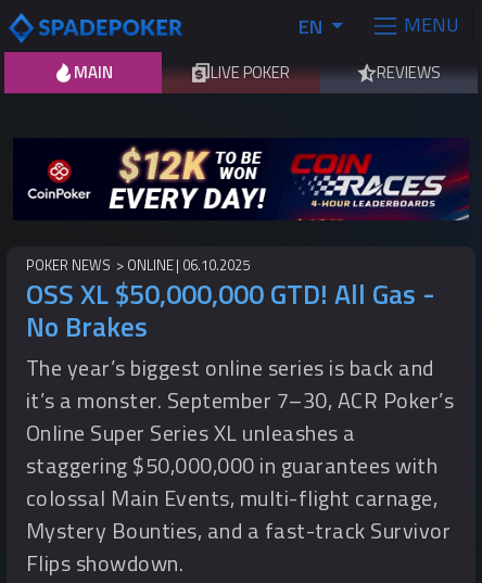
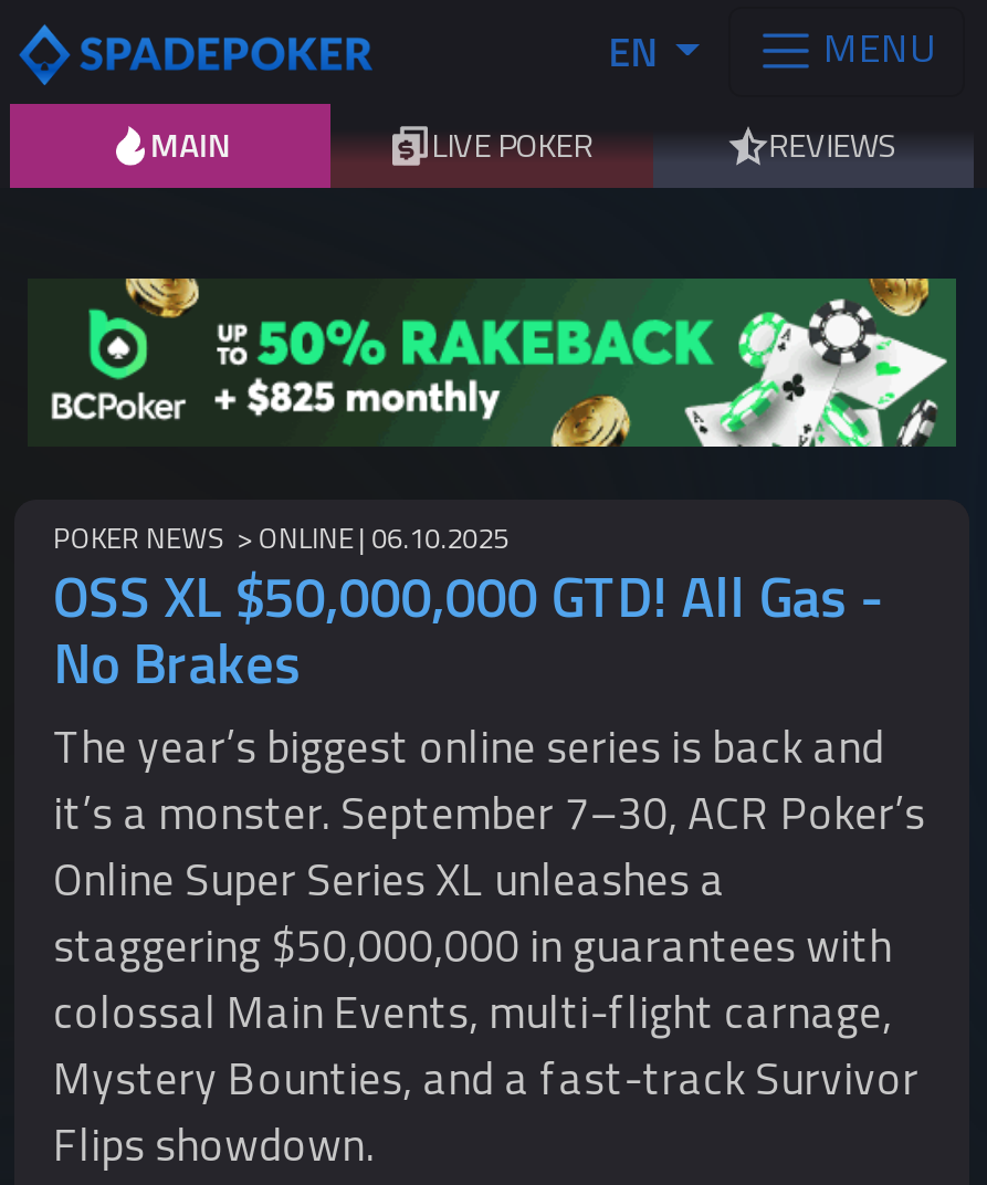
[14,138,470,221] [image] -> [30,276,956,449] [image]

